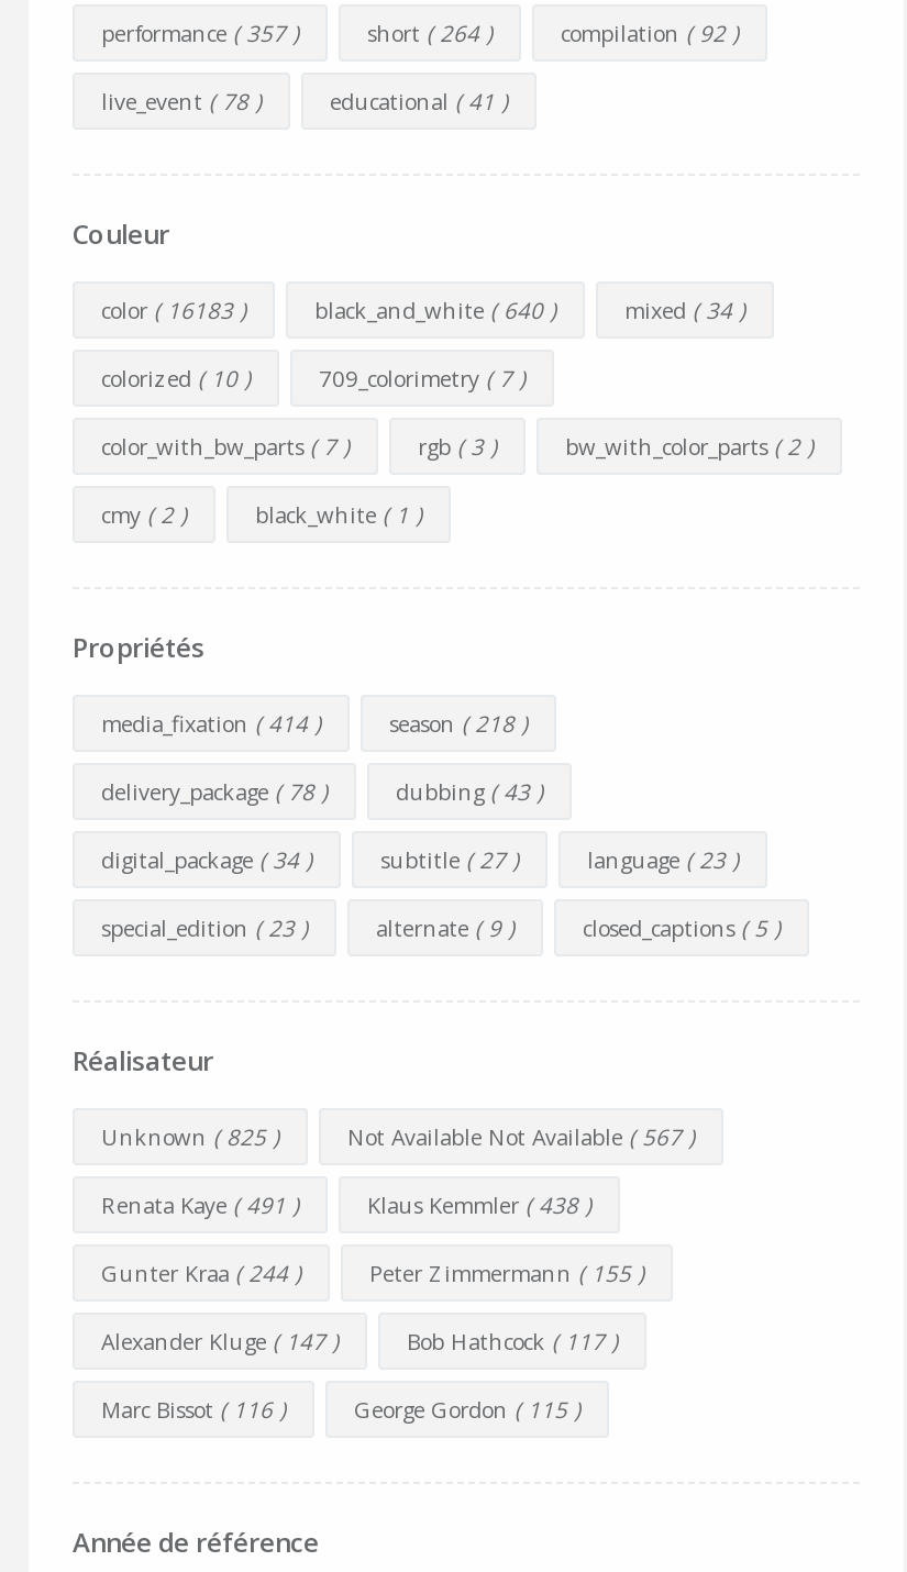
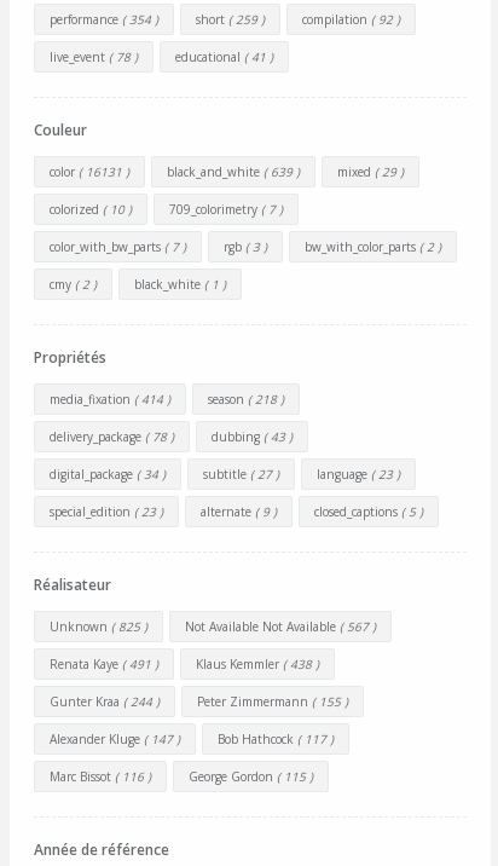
[101,18,299,48] performance ( 357 ) -> [50,11,158,28] performance ( 354 )
[367,18,493,48] short ( 264 ) -> [196,11,265,28] short ( 259 )
[101,295,246,325] color ( 16183 ) -> [50,163,129,180] color ( 16131 )
[314,295,556,325] black_and_white ( 640 ) -> [167,163,300,180] black_and_white ( 639 )
[624,295,745,325] mixed ( 34 ) -> [337,163,404,180] mixed ( 29 )

